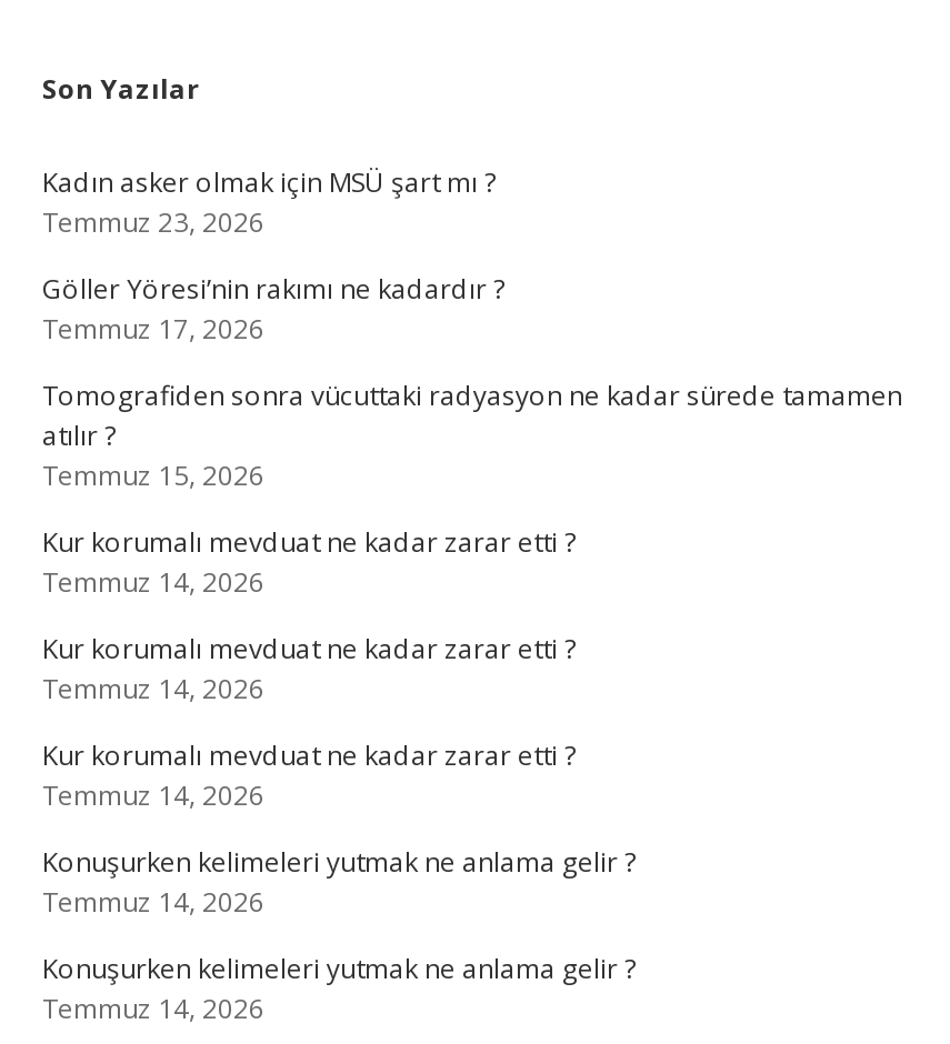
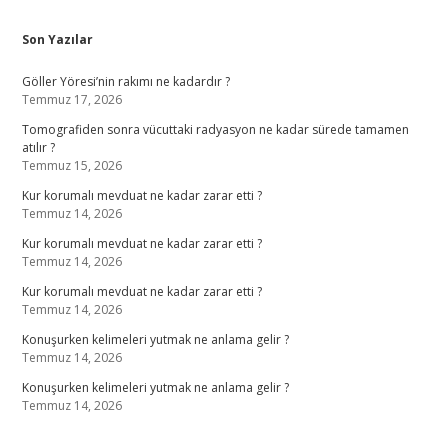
[42,163,496,241] Kadın asker olmak için MSÜ şart mı ? | Temmuz 23, 2026 -> none

